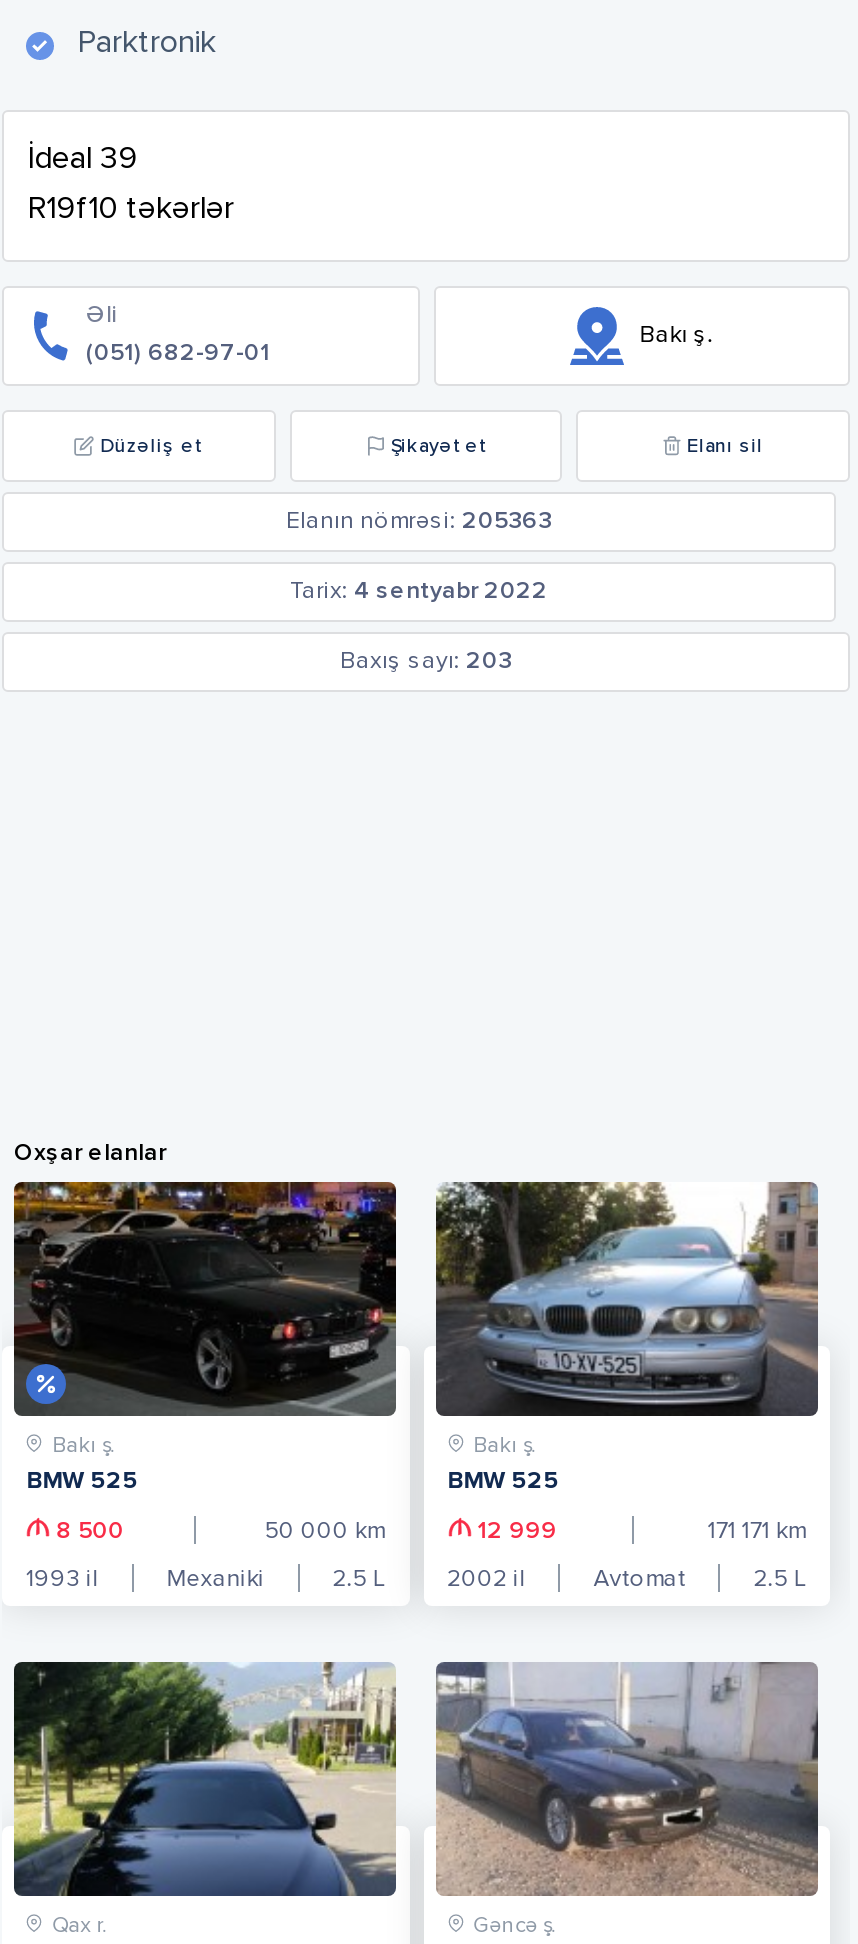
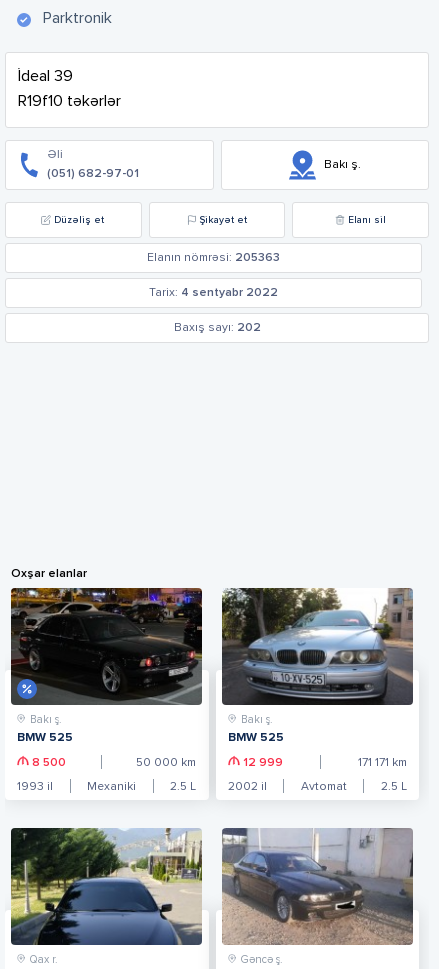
[340,649,512,673] Baxış sayı: 203 -> [173,321,260,333] Baxış sayı: 202

